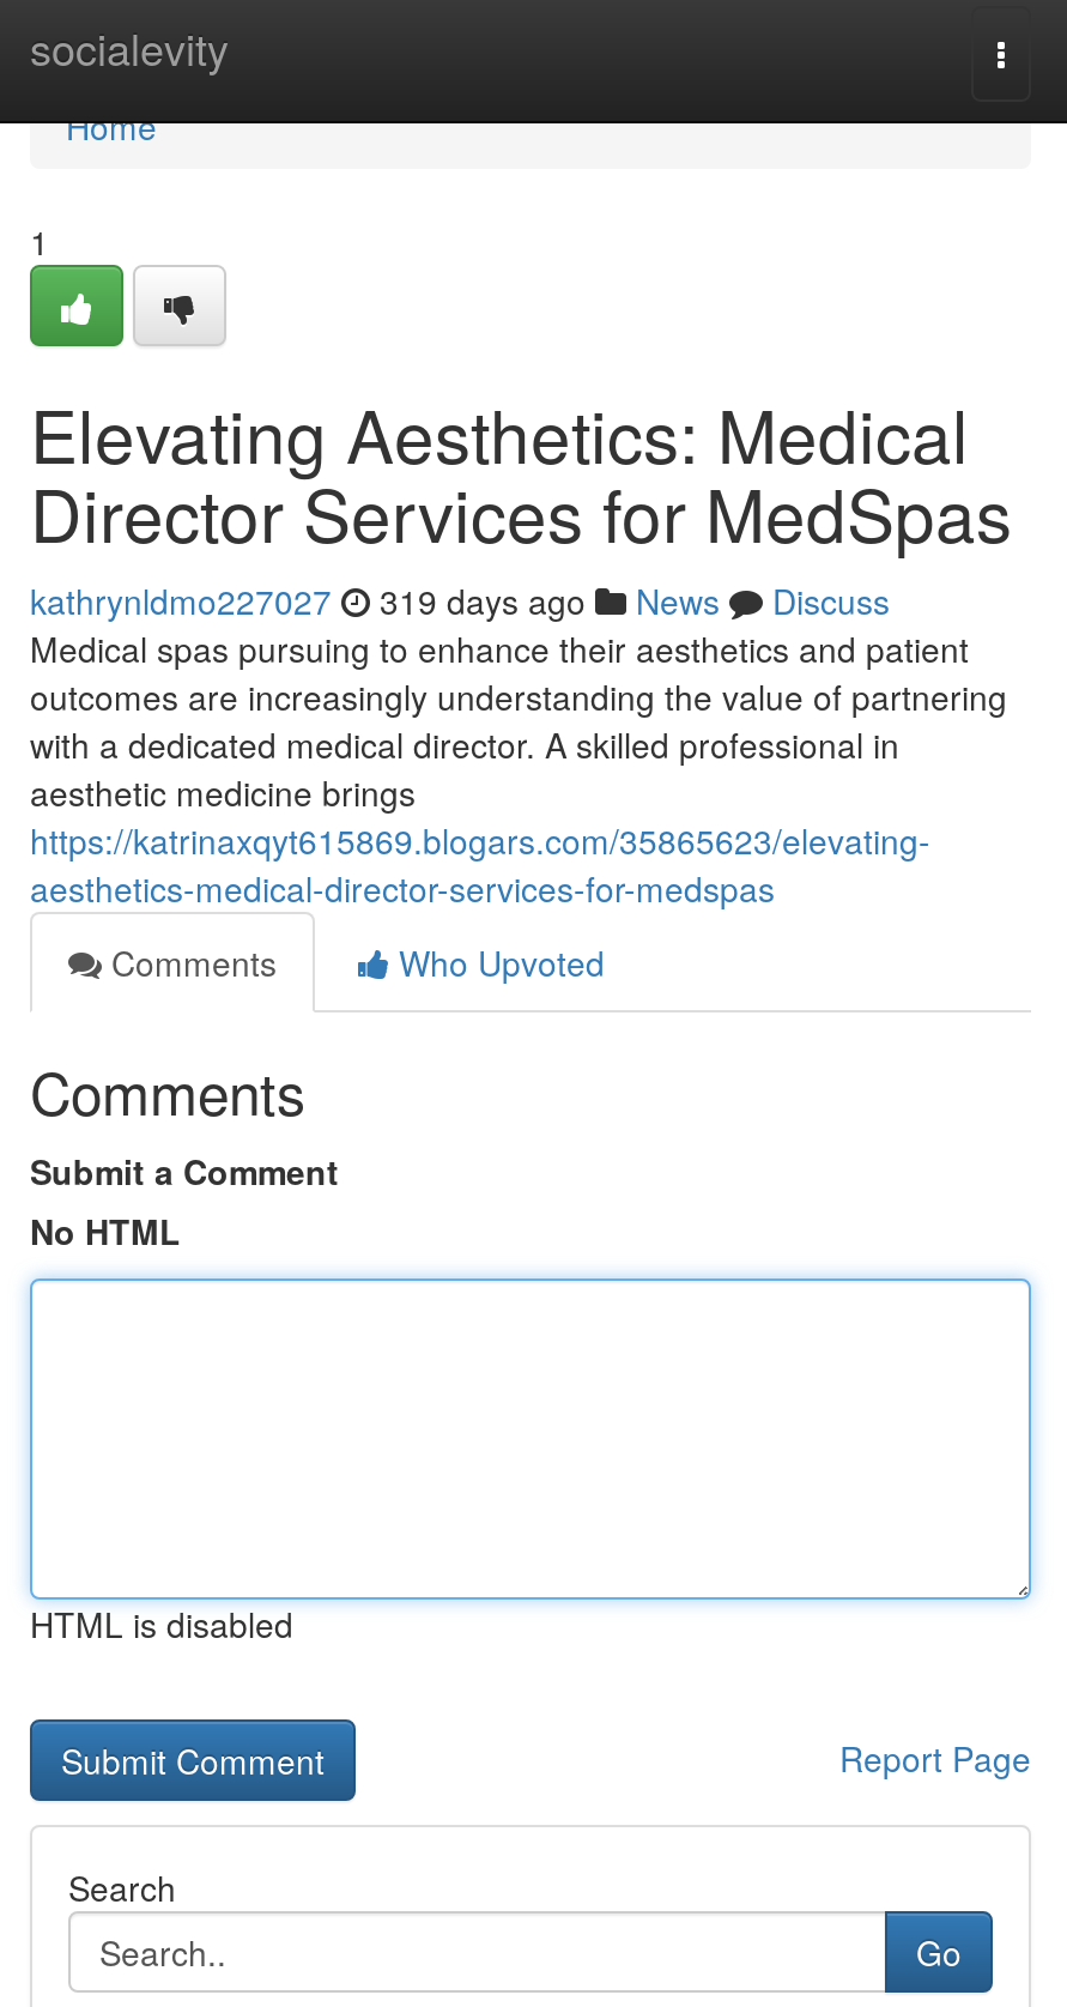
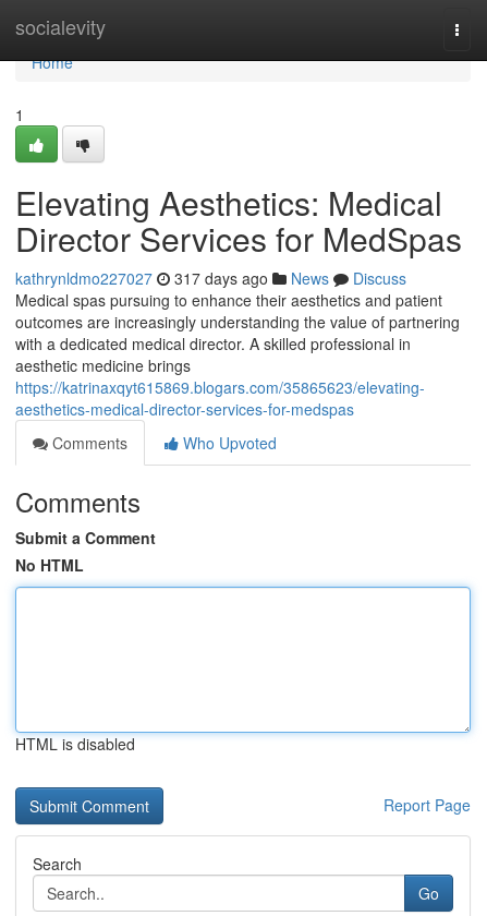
[30,576,890,624] kathrynldmo227027 319 days ago News Discuss -> [15,267,406,289] kathrynldmo227027 317 days ago News Discuss

